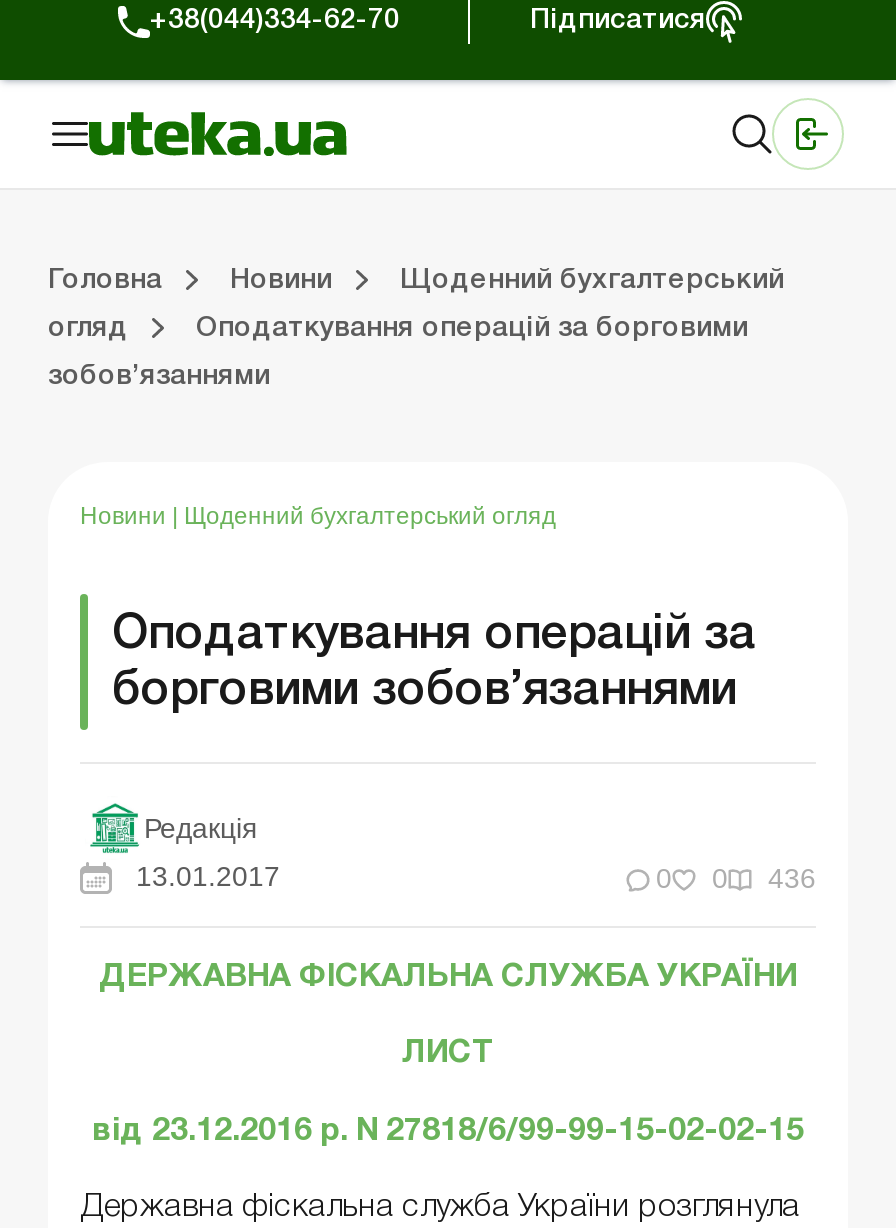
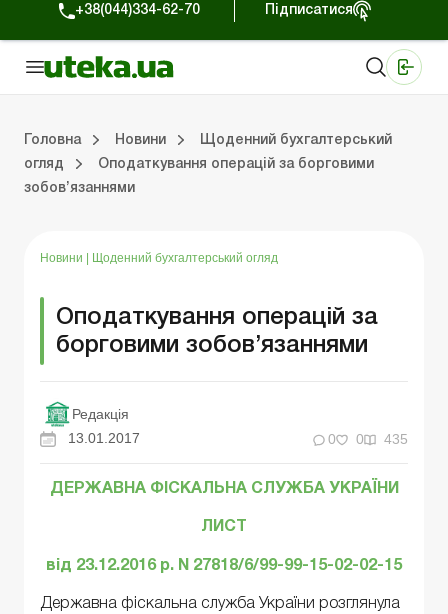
[768,861,816,893] 436 -> [384,431,408,447] 435

